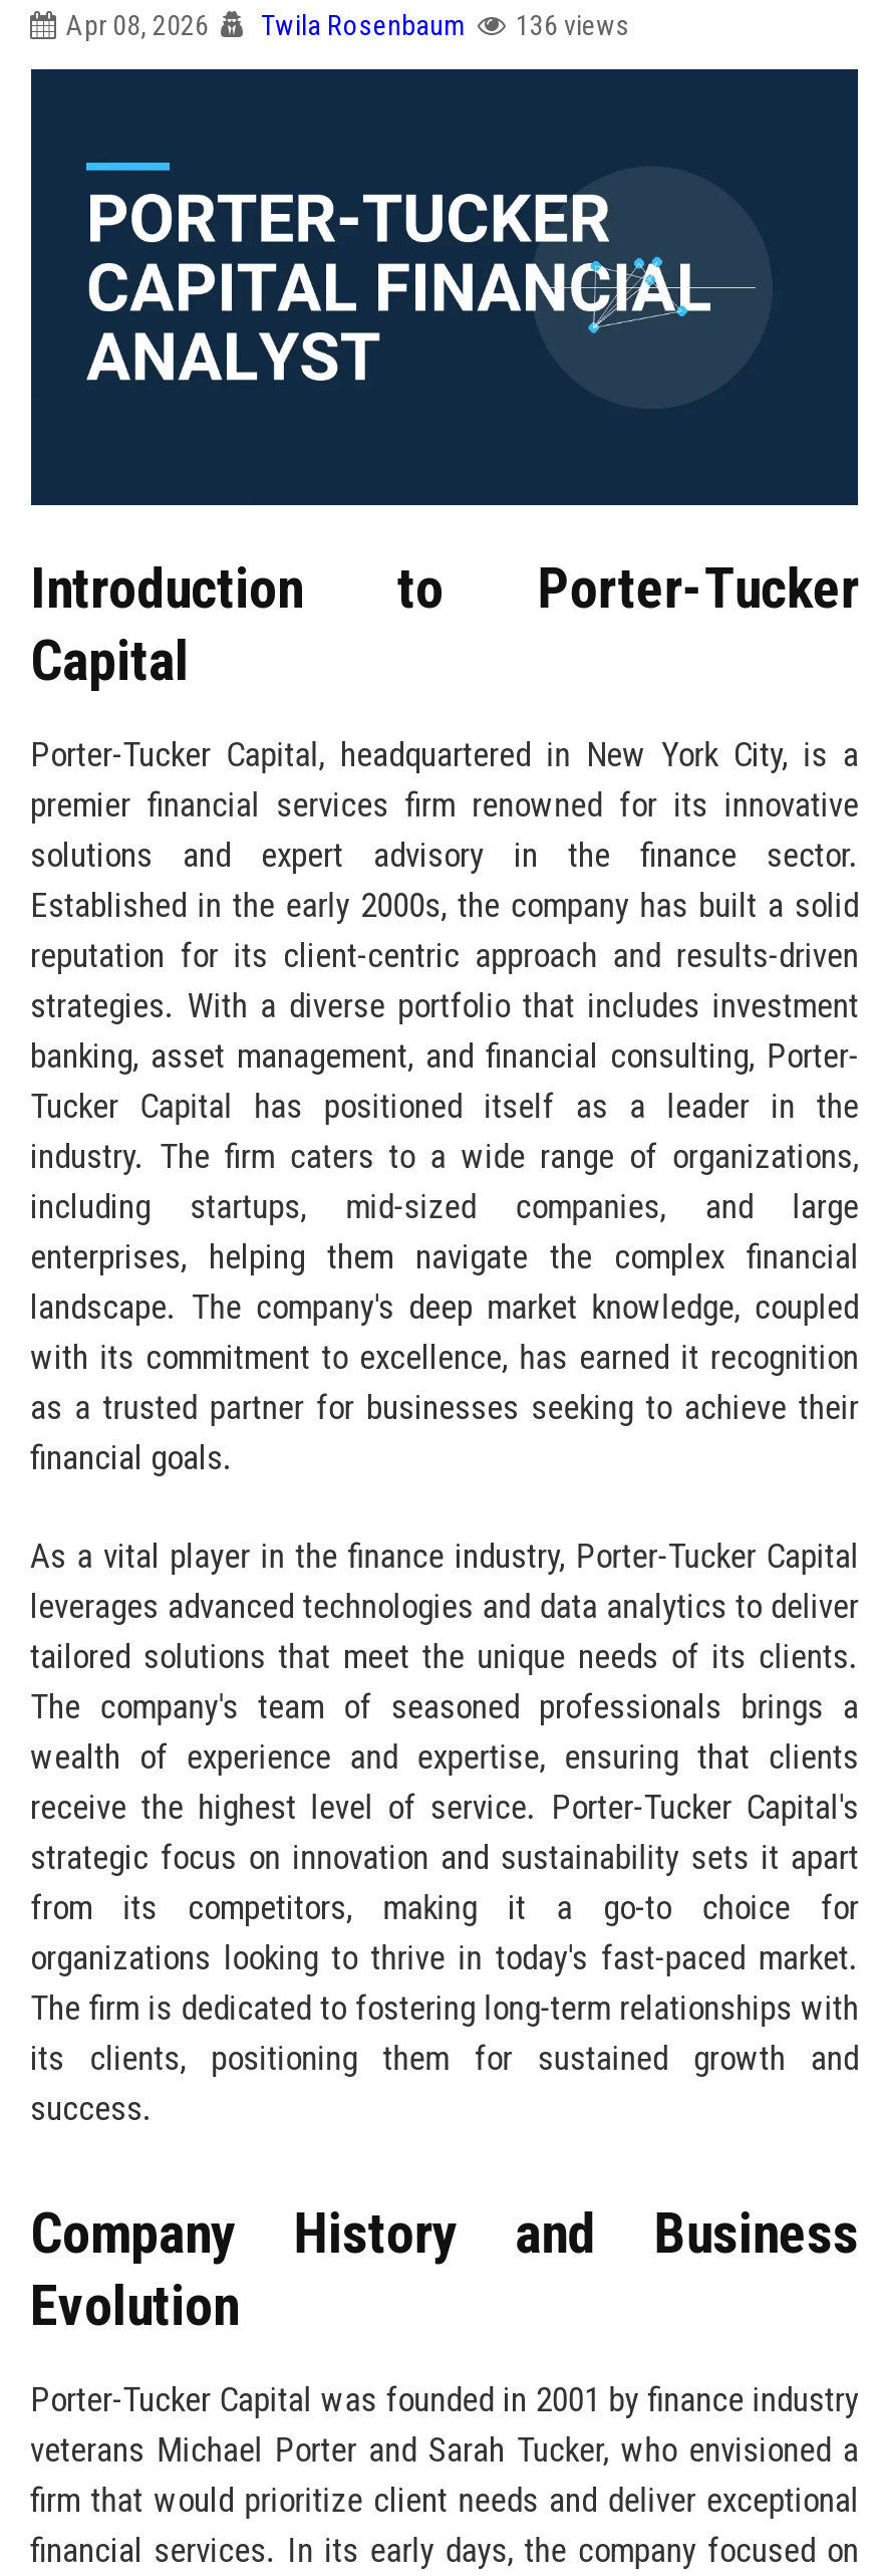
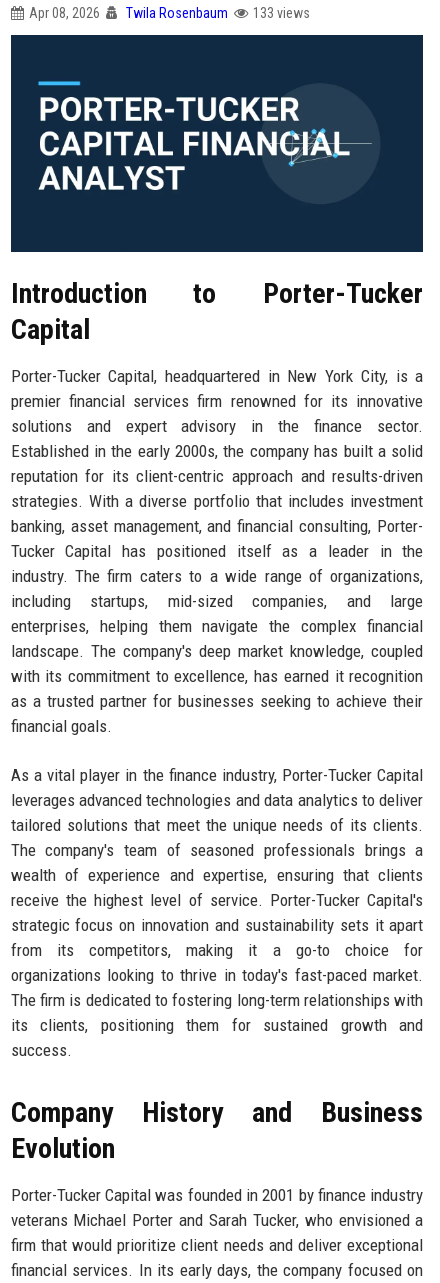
[66,9,630,41] Apr 08, 2026 Twila Rosenbaum 136 views -> [28,5,309,21] Apr 08, 2026 Twila Rosenbaum 133 views

